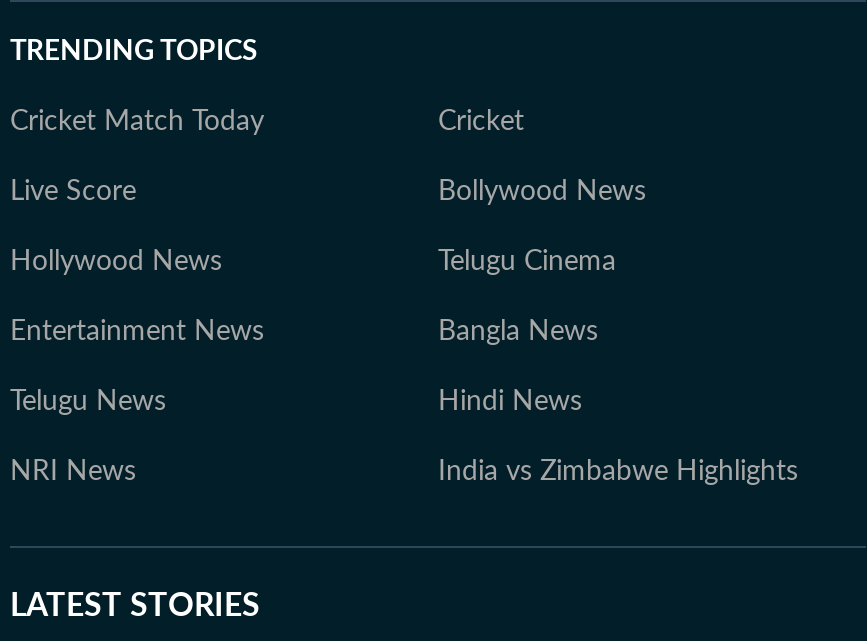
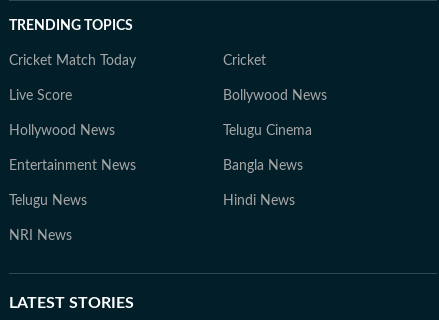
[438,459,798,487] India vs Zimbabwe Highlights -> none

